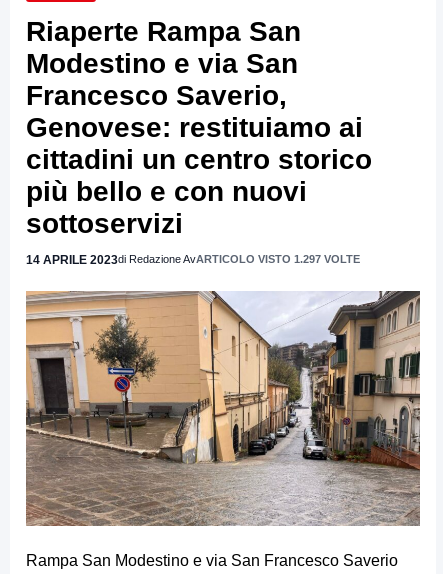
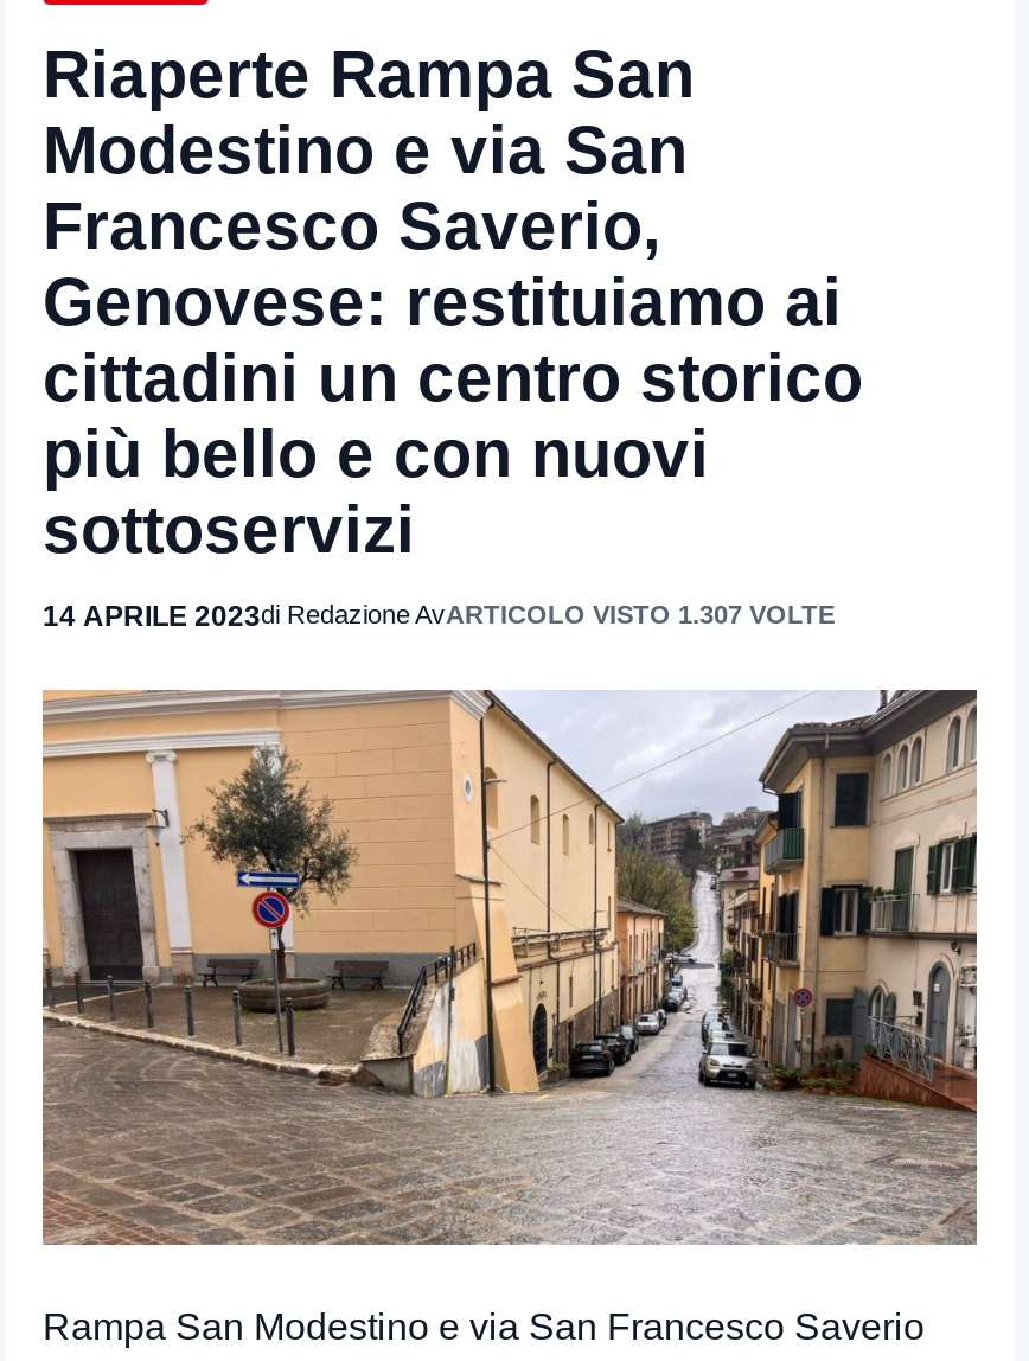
[26,253,360,267] 14 APRILE 2023di Redazione AvARTICOLO VISTO 1.297 VOLTE -> [43,599,835,632] 14 APRILE 2023di Redazione AvARTICOLO VISTO 1.307 VOLTE

